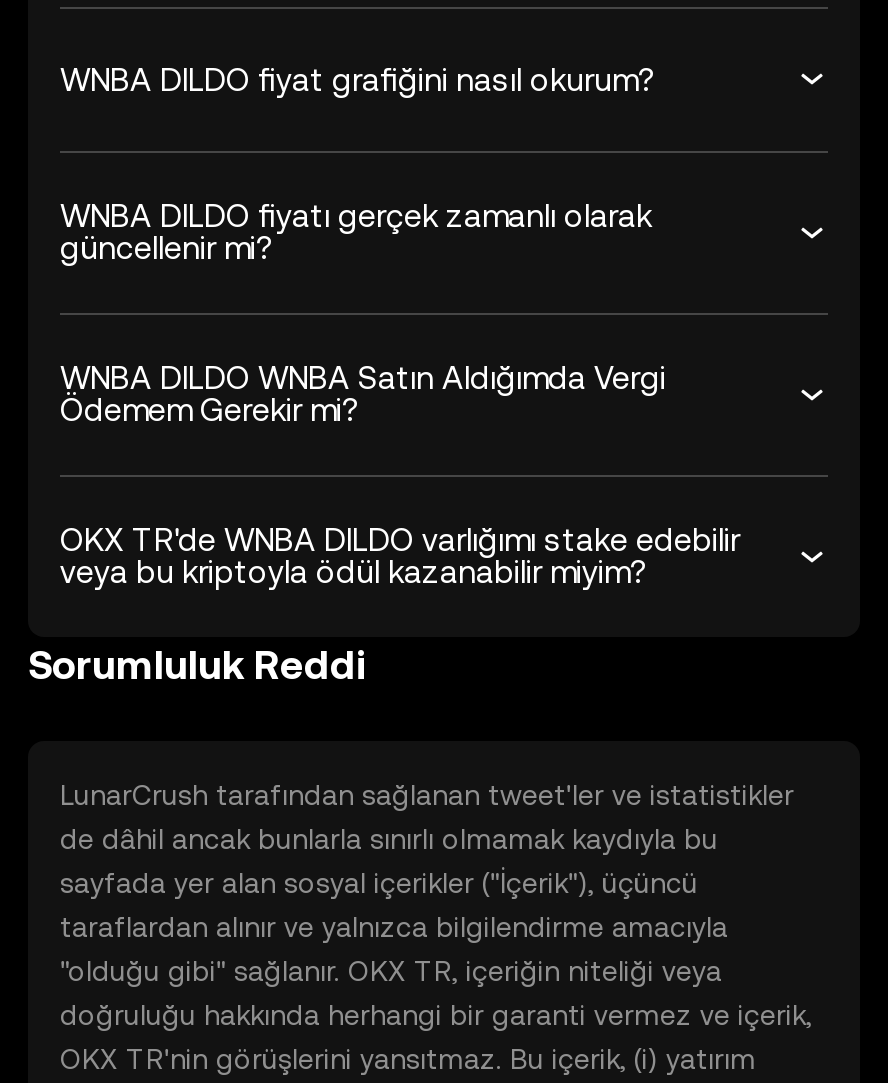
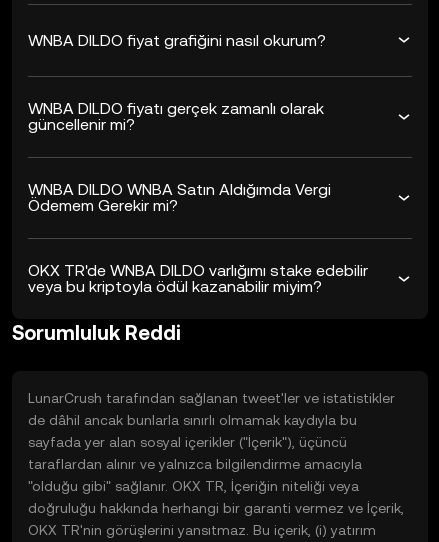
[60,955,722,987] "olduğu gibi" sağlanır. OKX TR, içeriğin niteliği veya -> [28,478,359,494] "olduğu gibi" sağlanır. OKX TR, İçeriğin niteliği veya
[60,999,812,1031] doğruluğu hakkında herhangi bir garanti vermez ve içerik, -> [28,500,404,516] doğruluğu hakkında herhangi bir garanti vermez ve İçerik,

